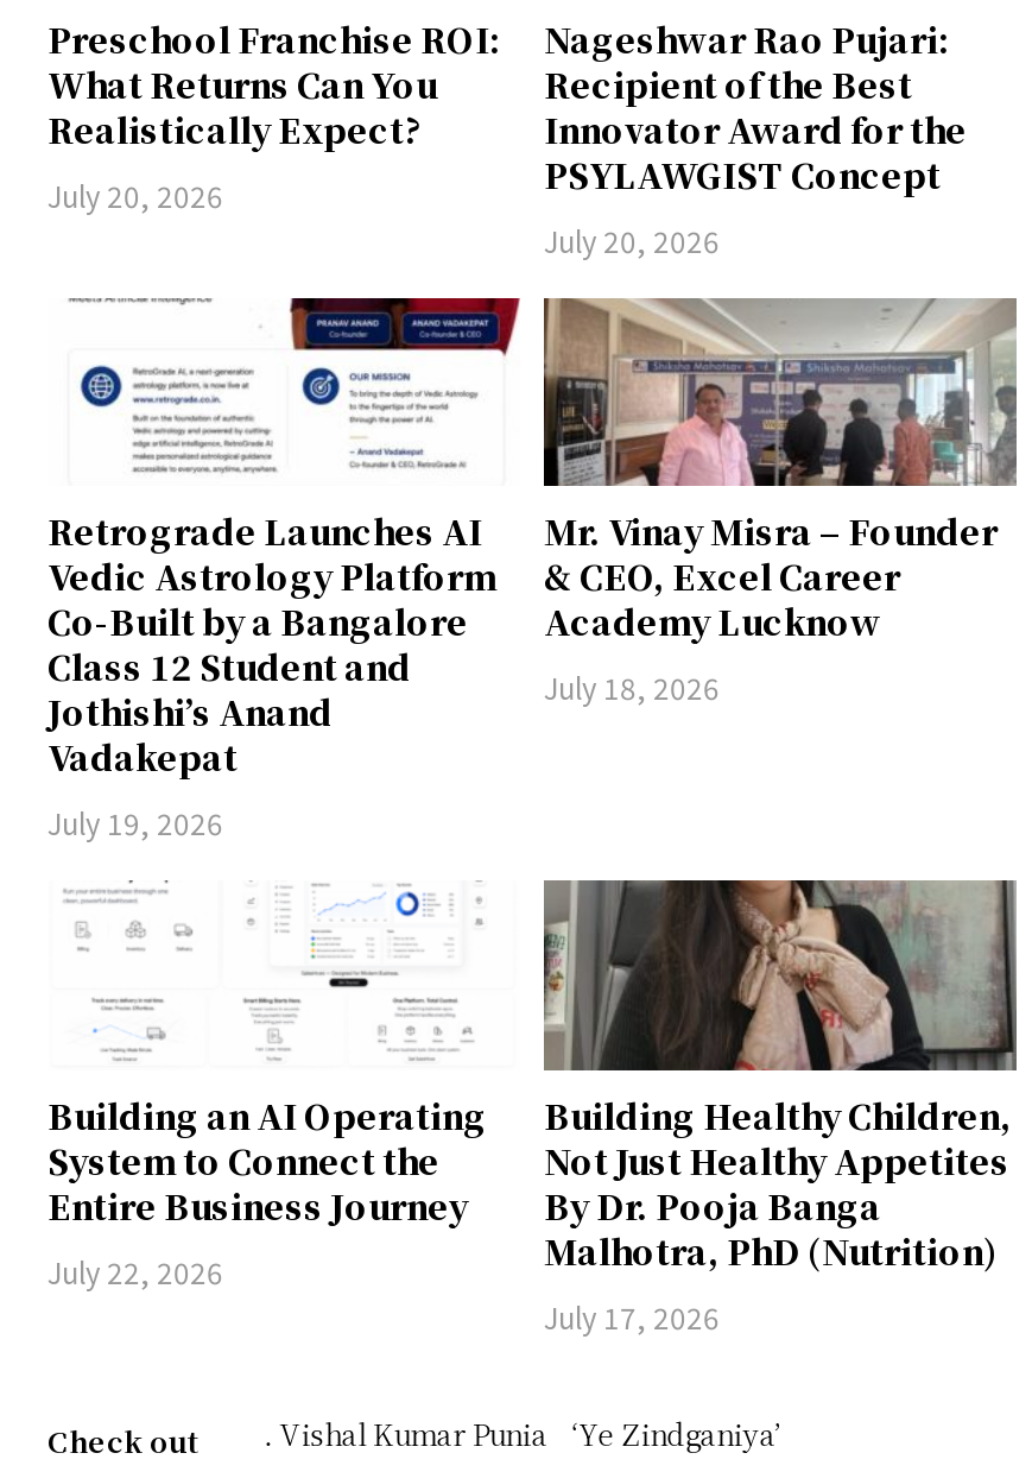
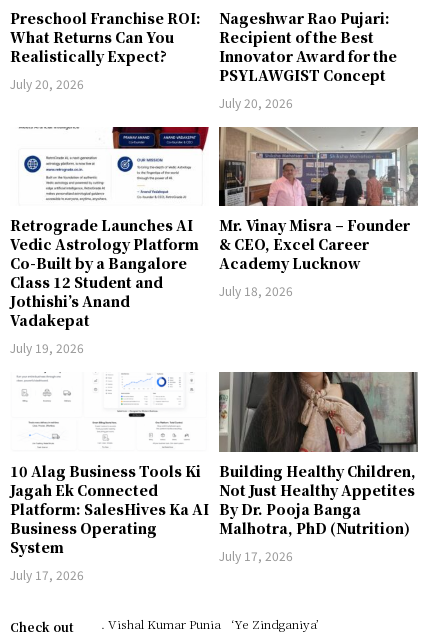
[48,1092,487,1291] Building an AI Operating | System to Connect the | Entire Business Journey | July 22, 2026 -> [10,461,209,583] 10 Alag Business Tools Ki | Jagah Ek Connected | Platform: SalesHives Ka AI | Business Operating | System | July 17, 2026

